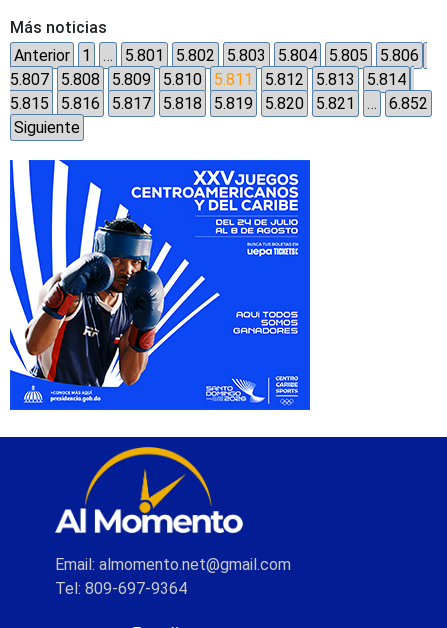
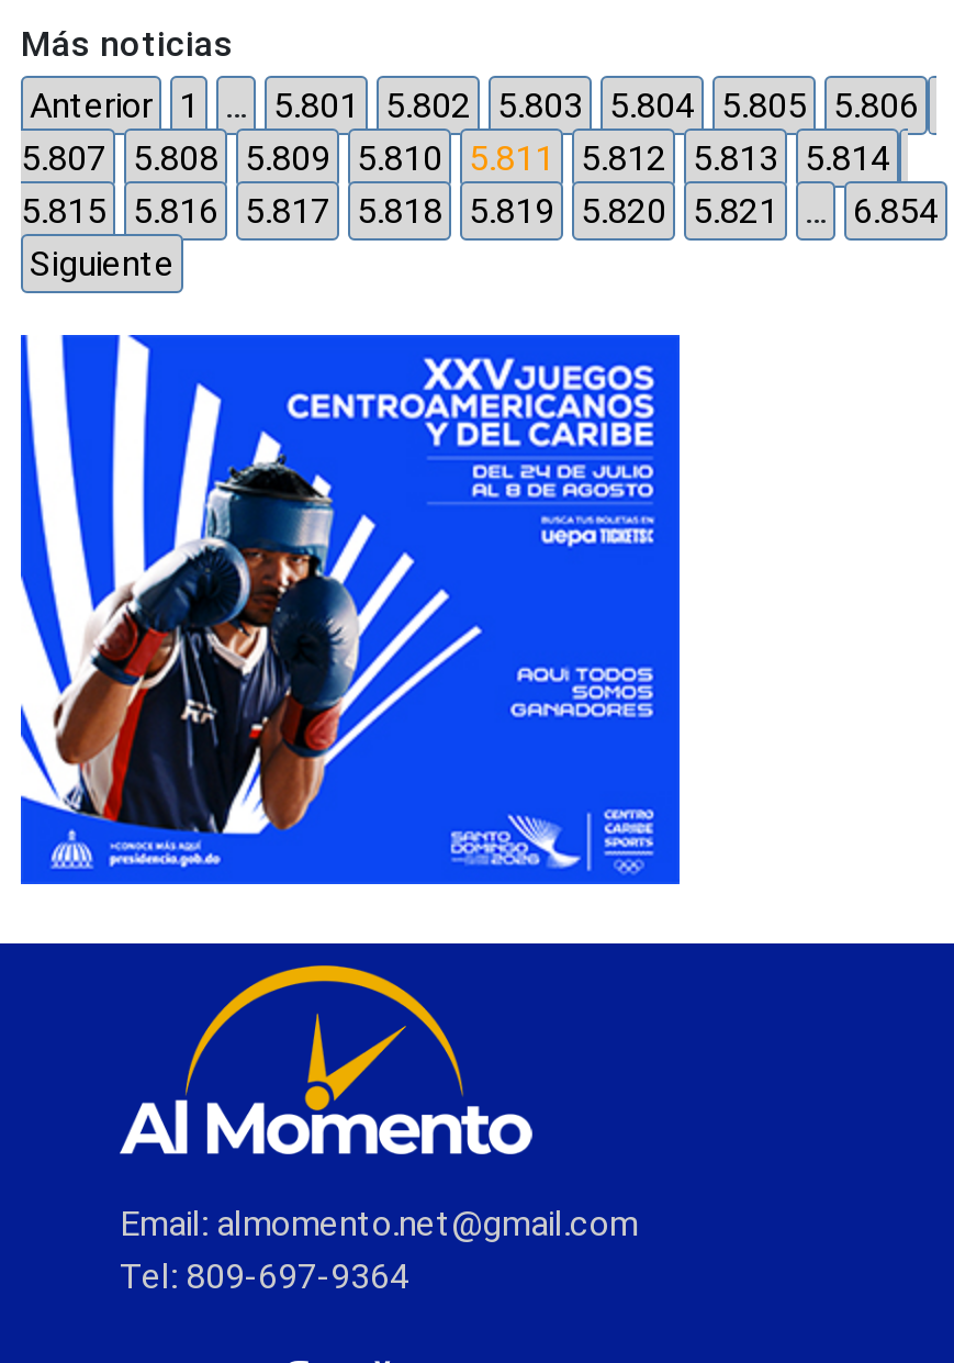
[389,94,428,113] 6.852 -> [853,189,939,231] 6.854

